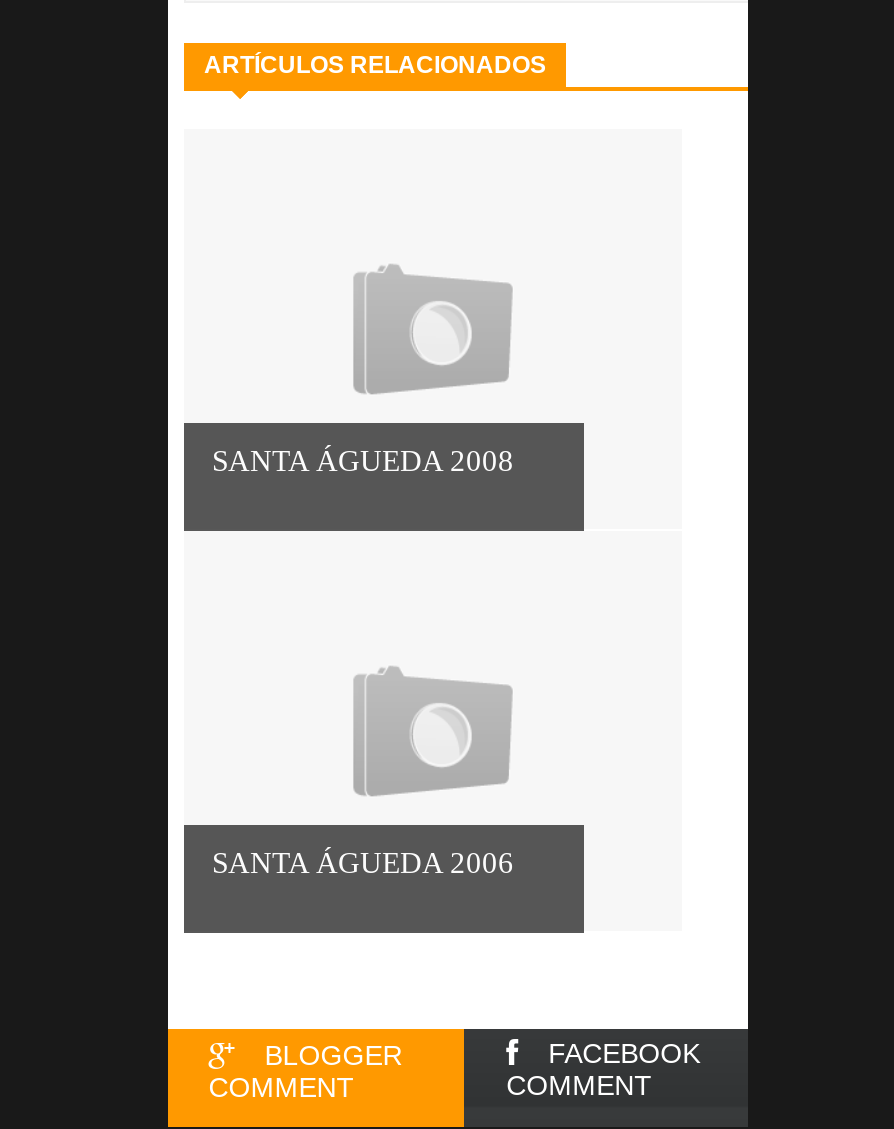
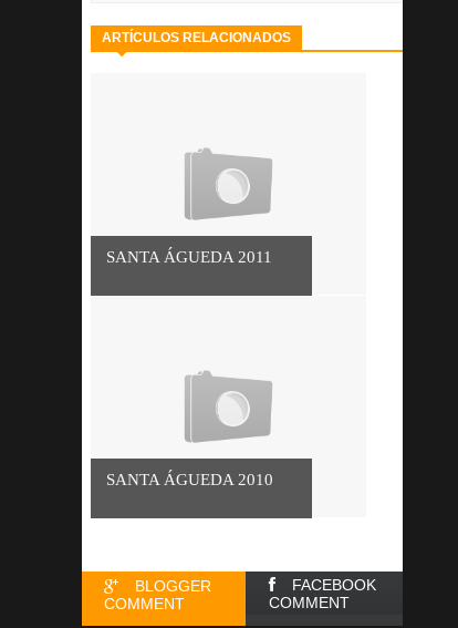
[212,446,514,478] SANTA ÁGUEDA 2008 -> [106,249,272,266] SANTA ÁGUEDA 2011
[212,848,514,880] SANTA ÁGUEDA 2006 -> [106,471,273,489] SANTA ÁGUEDA 2010

